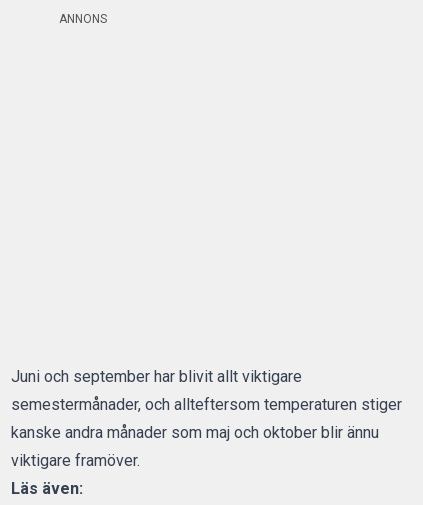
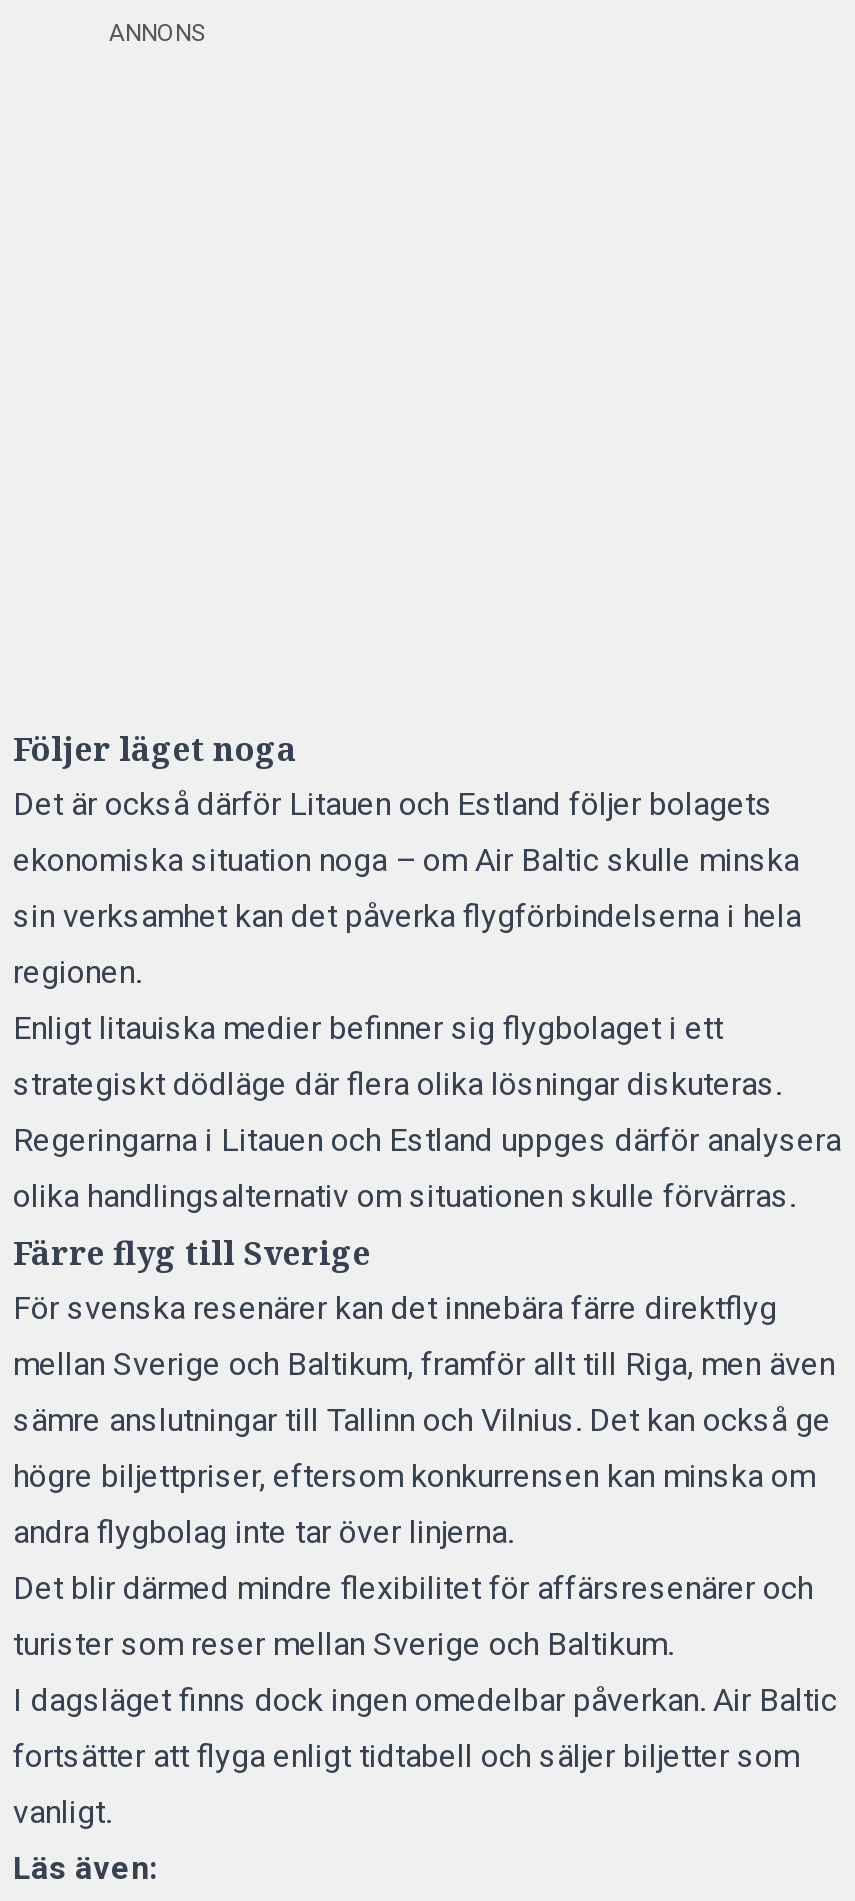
[11,367,402,470] Juni och september har blivit allt viktigare | semestermånader, och allteftersom temperaturen stiger | kanske andra månader som maj och oktober blir ännu | viktigare framöver. -> [13,727,841,1831] Följer läget noga | Det är också därför Litauen och Estland följer bolagets | ekonomiska situation noga – om Air Baltic skulle minska | sin verksamhet kan det påverka flygförbindelserna i hela | regionen. | Enligt litauiska medier befinner sig flygbolaget i ett | strategiskt dödläge där flera olika lösningar diskuteras. | Regeringarna i Litauen och Estland uppges därför analysera | olika handlingsalternativ om situationen skulle förvärras. | Färre flyg till Sverige | För svenska resenärer kan det innebära färre direktflyg | mellan Sverige och Baltikum, framför allt till Riga, men även | sämre anslutningar till Tallinn och Vilnius. Det kan också ge | högre biljettpriser, eftersom konkurrensen kan minska om | andra flygbolag inte tar över linjerna. | Det blir därmed mindre flexibilitet för affärsresenärer och | turister som reser mellan Sverige och Baltikum. | I dagsläget finns dock ingen omedelbar påverkan. Air Baltic | fortsätter att flyga enligt tidtabell och säljer biljetter som | vanligt.

